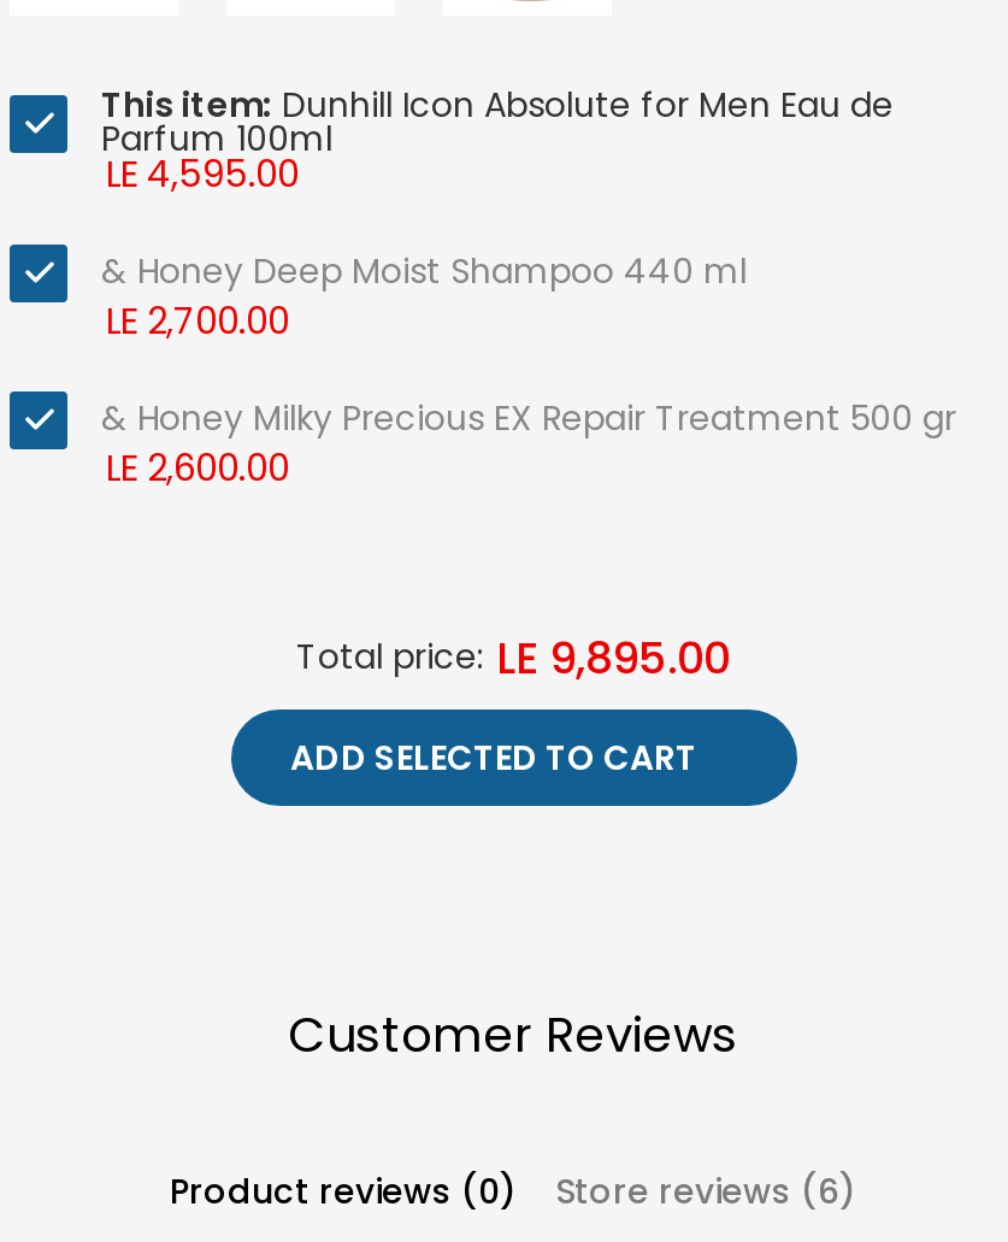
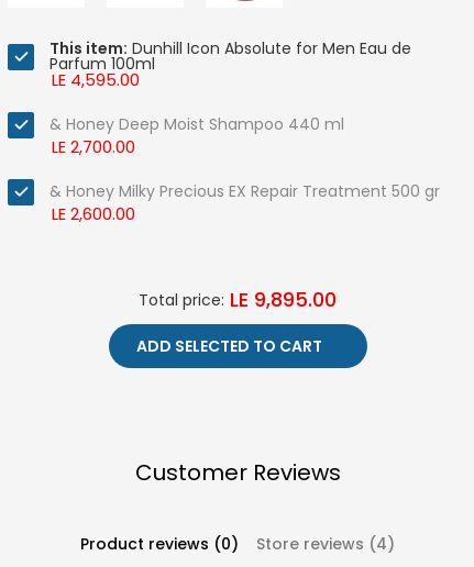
[555,1168,856,1216] Store reviews (6) -> [256,533,395,555] Store reviews (4)

